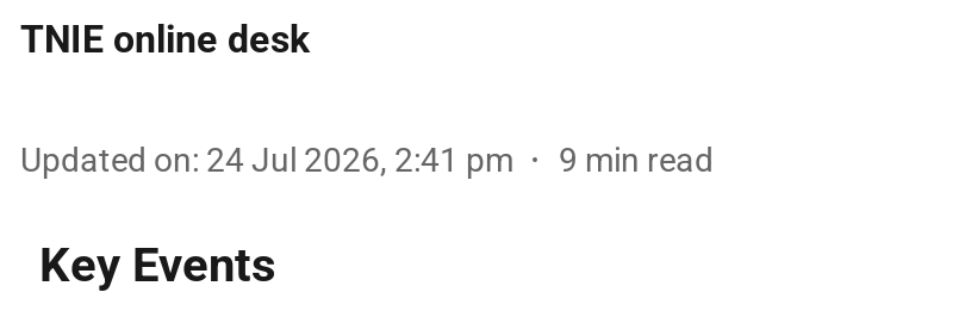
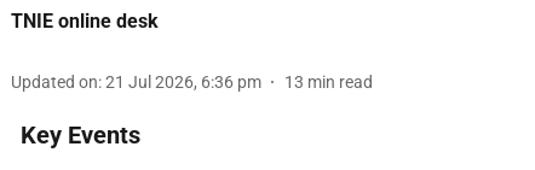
[20,141,513,179] Updated on: 24 Jul 2026, 2:41 pm -> [11,73,261,92] Updated on: 21 Jul 2026, 6:36 pm
[559,141,714,179] 9 min read -> [284,73,373,92] 13 min read

